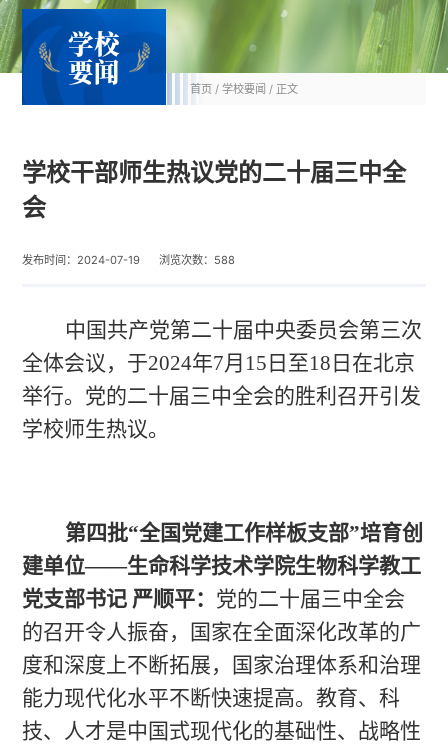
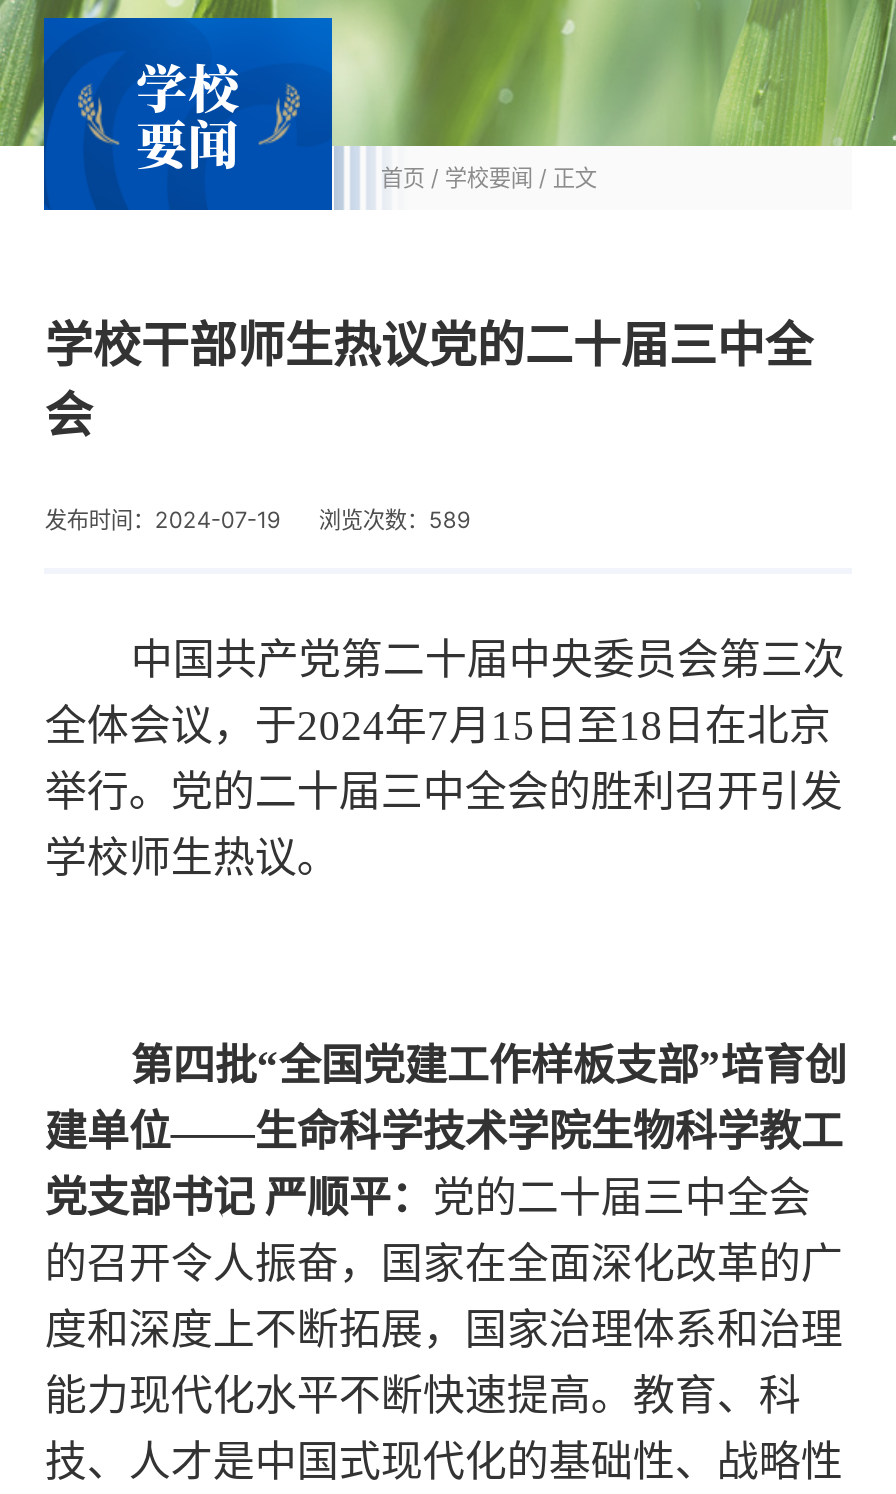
[22,253,235,267] 发布时间：2024-07-19 浏览次数：588 -> [45,506,471,534] 发布时间：2024-07-19 浏览次数：589

